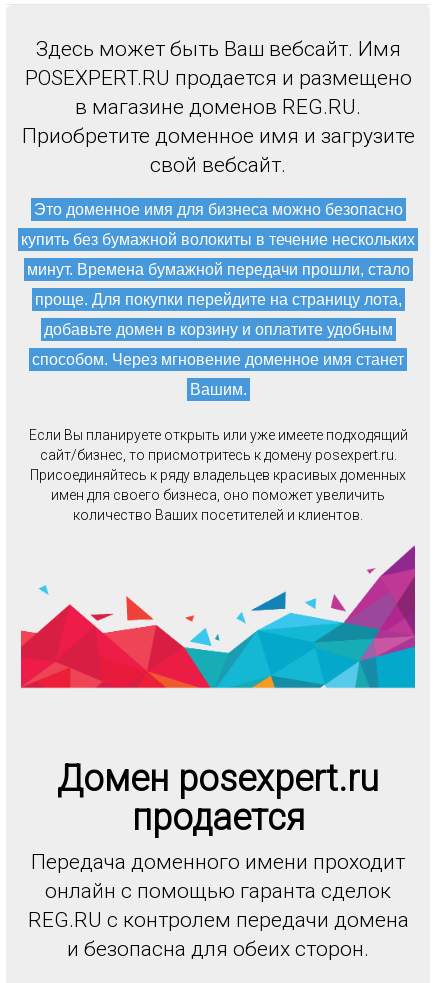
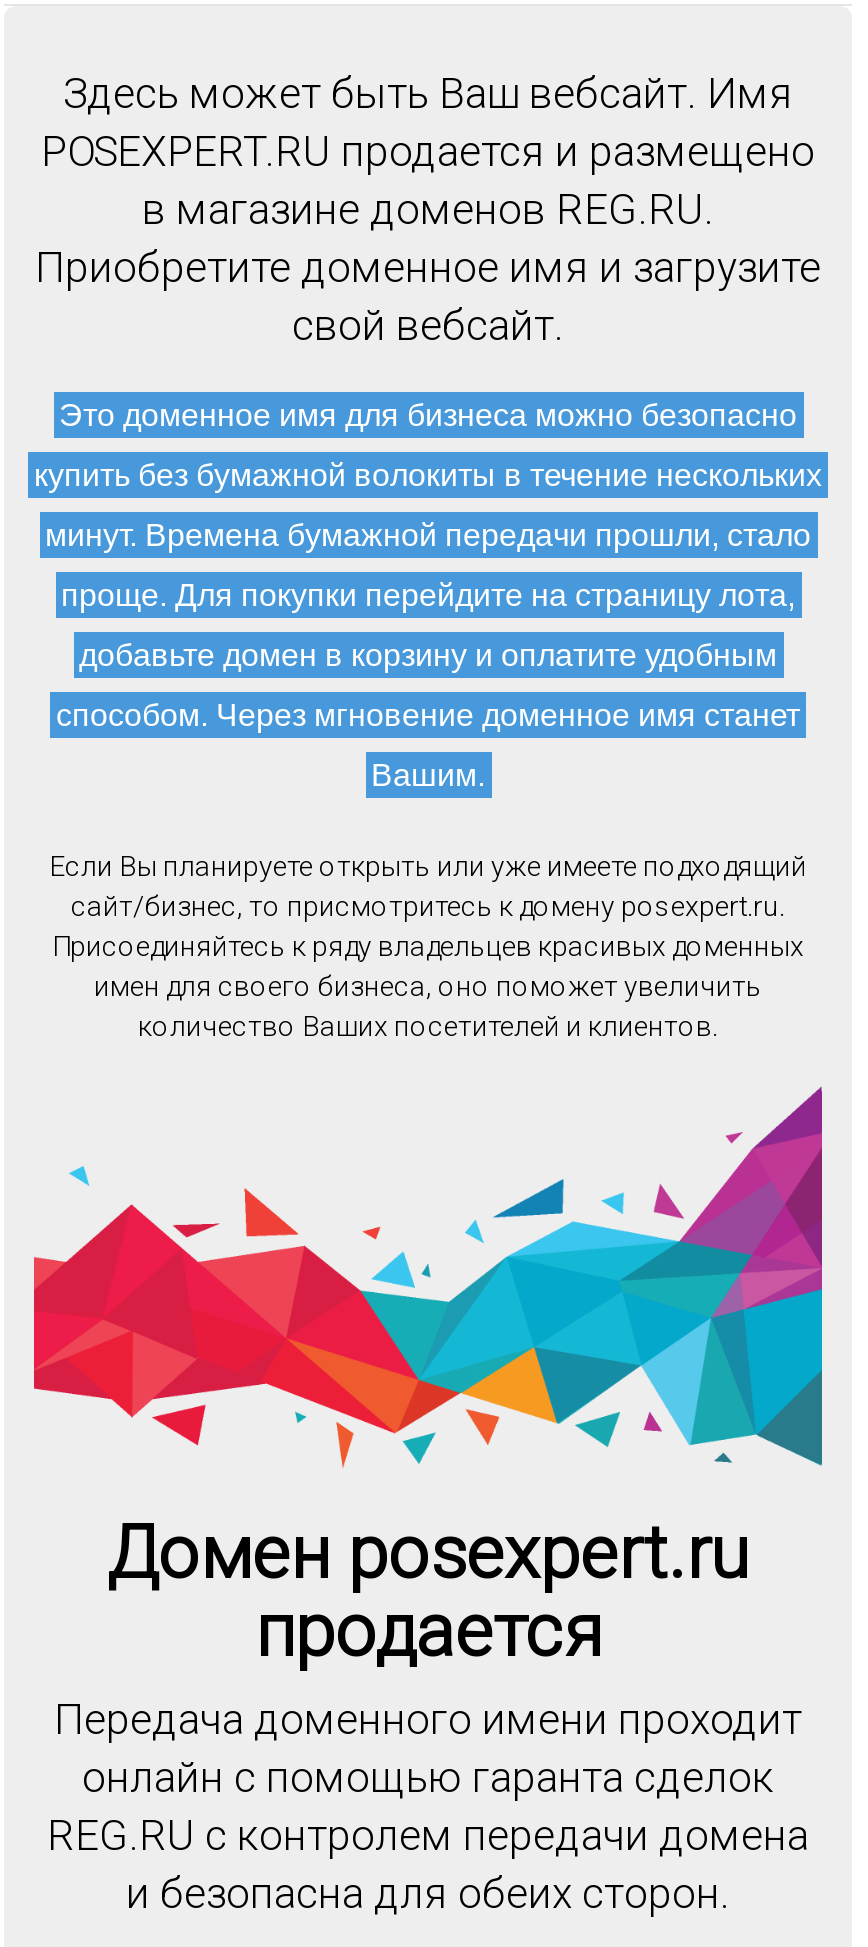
none -> [32,1370,628,1468] [image]
none -> [642,1372,824,1466] [image]

